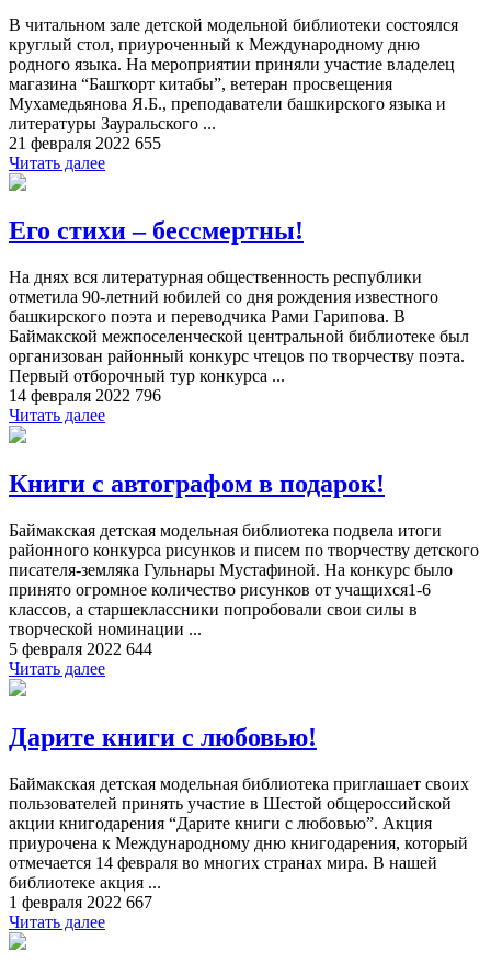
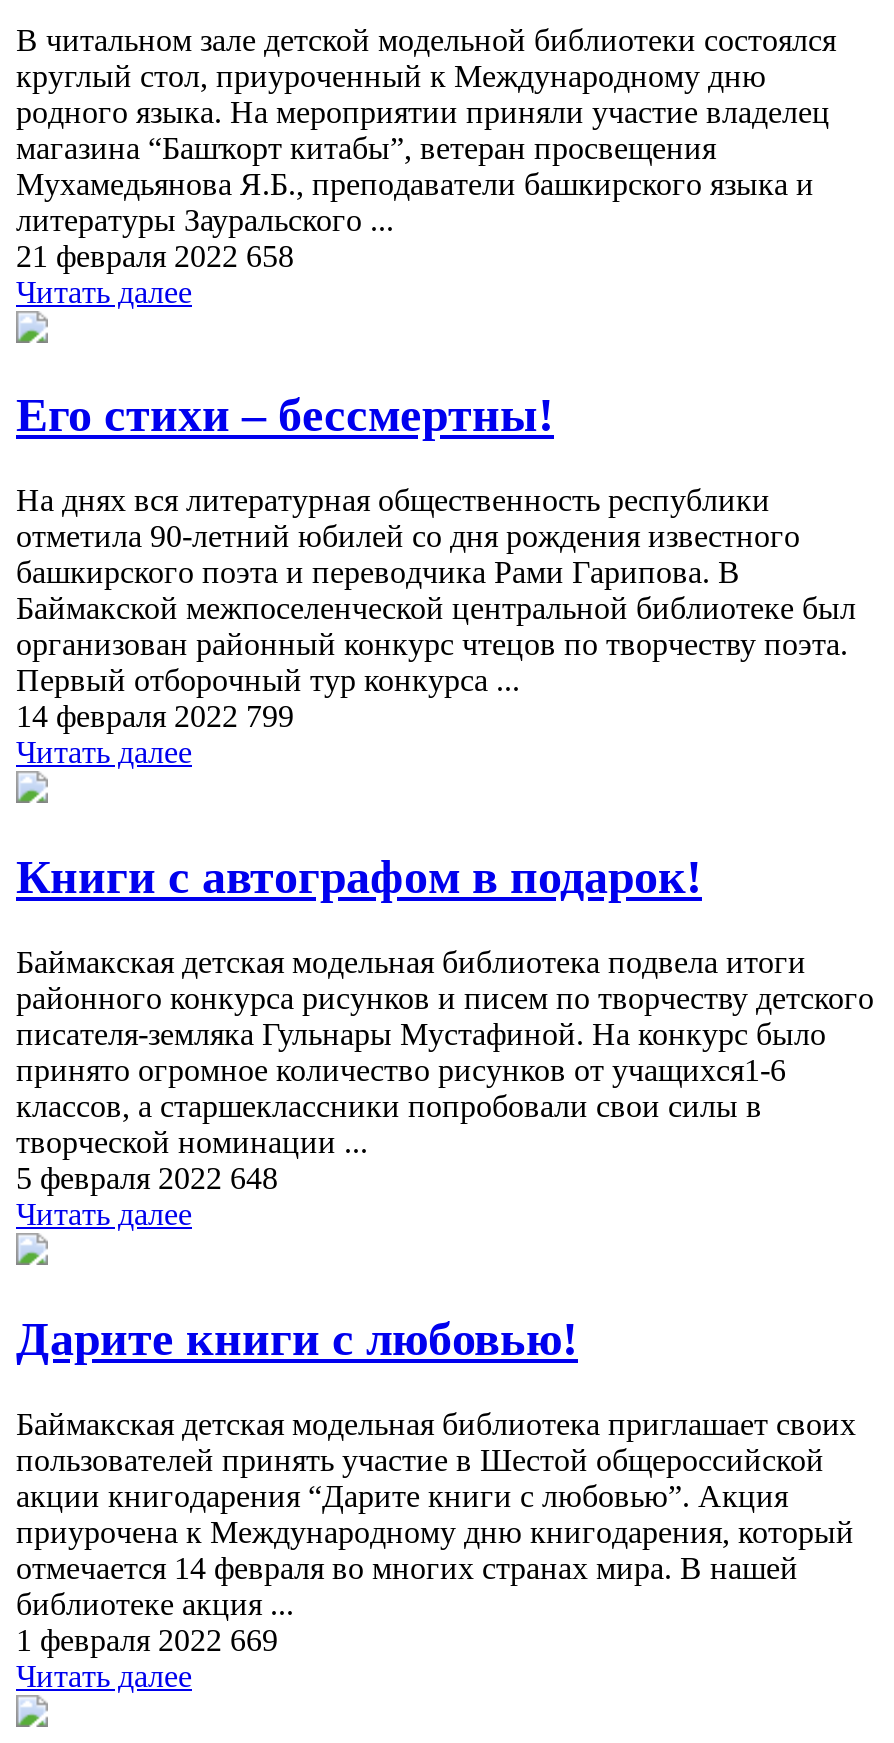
[9,133,161,152] 21 февраля 2022 655 -> [16,238,294,272] 21 февраля 2022 658
[9,386,161,405] 14 февраля 2022 796 -> [16,700,294,734] 14 февраля 2022 799
[9,640,152,658] 5 февраля 2022 644 -> [16,1161,278,1195] 5 февраля 2022 648
[9,893,152,911] 1 февраля 2022 667 -> [16,1623,278,1657] 1 февраля 2022 669

